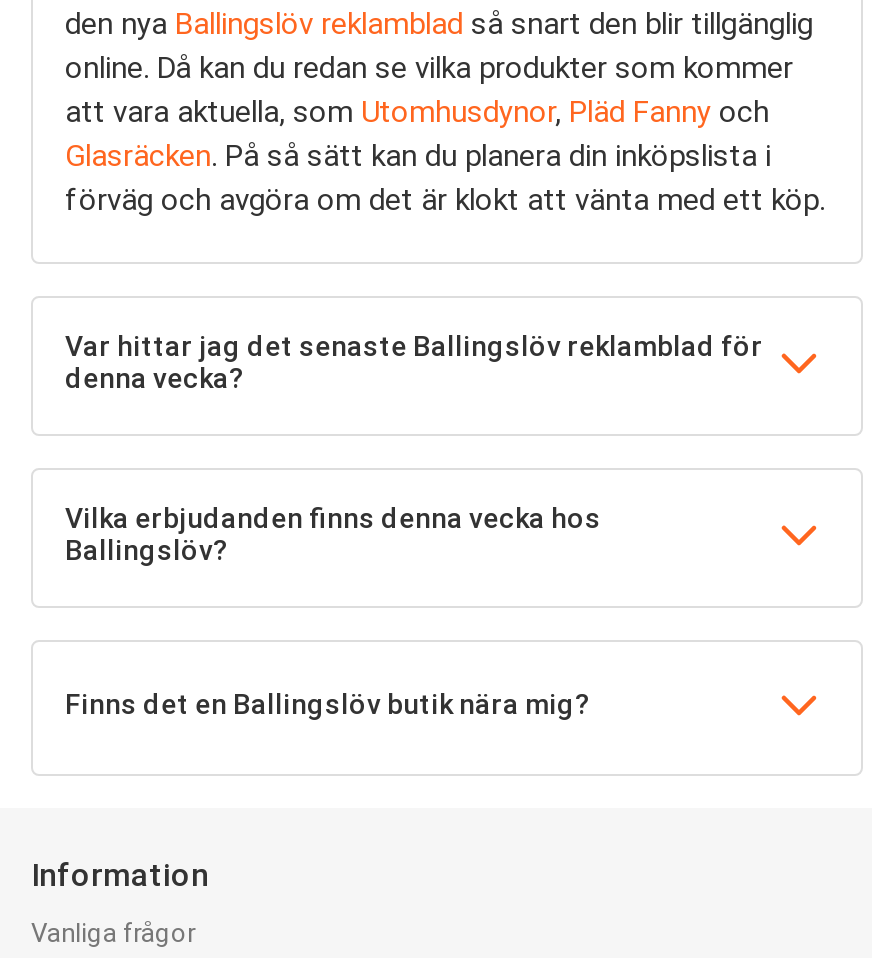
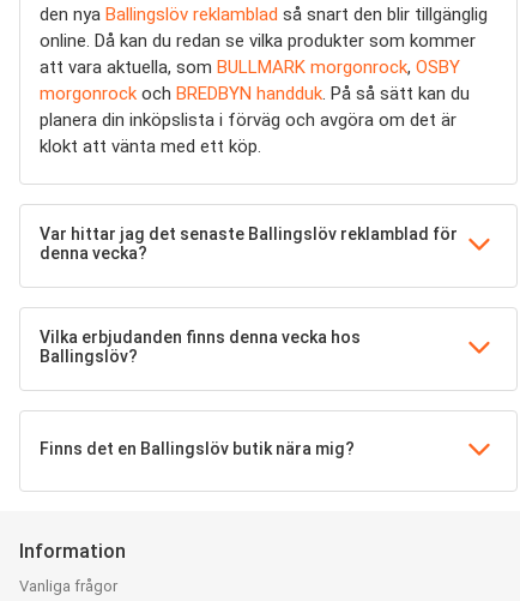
[65,94,825,218] att vara aktuella, som Utomhusdynor, Pläd Fanny och | Glasräcken. På så sätt kan du planera din inköpslista i | förväg och avgöra om det är klokt att vänta med ett köp. -> [40,56,470,157] att vara aktuella, som BULLMARK morgonrock, OSBY | morgonrock och BREDBYN handduk. På så sätt kan du | planera din inköpslista i förväg och avgöra om det är | klokt att vänta med ett köp.

